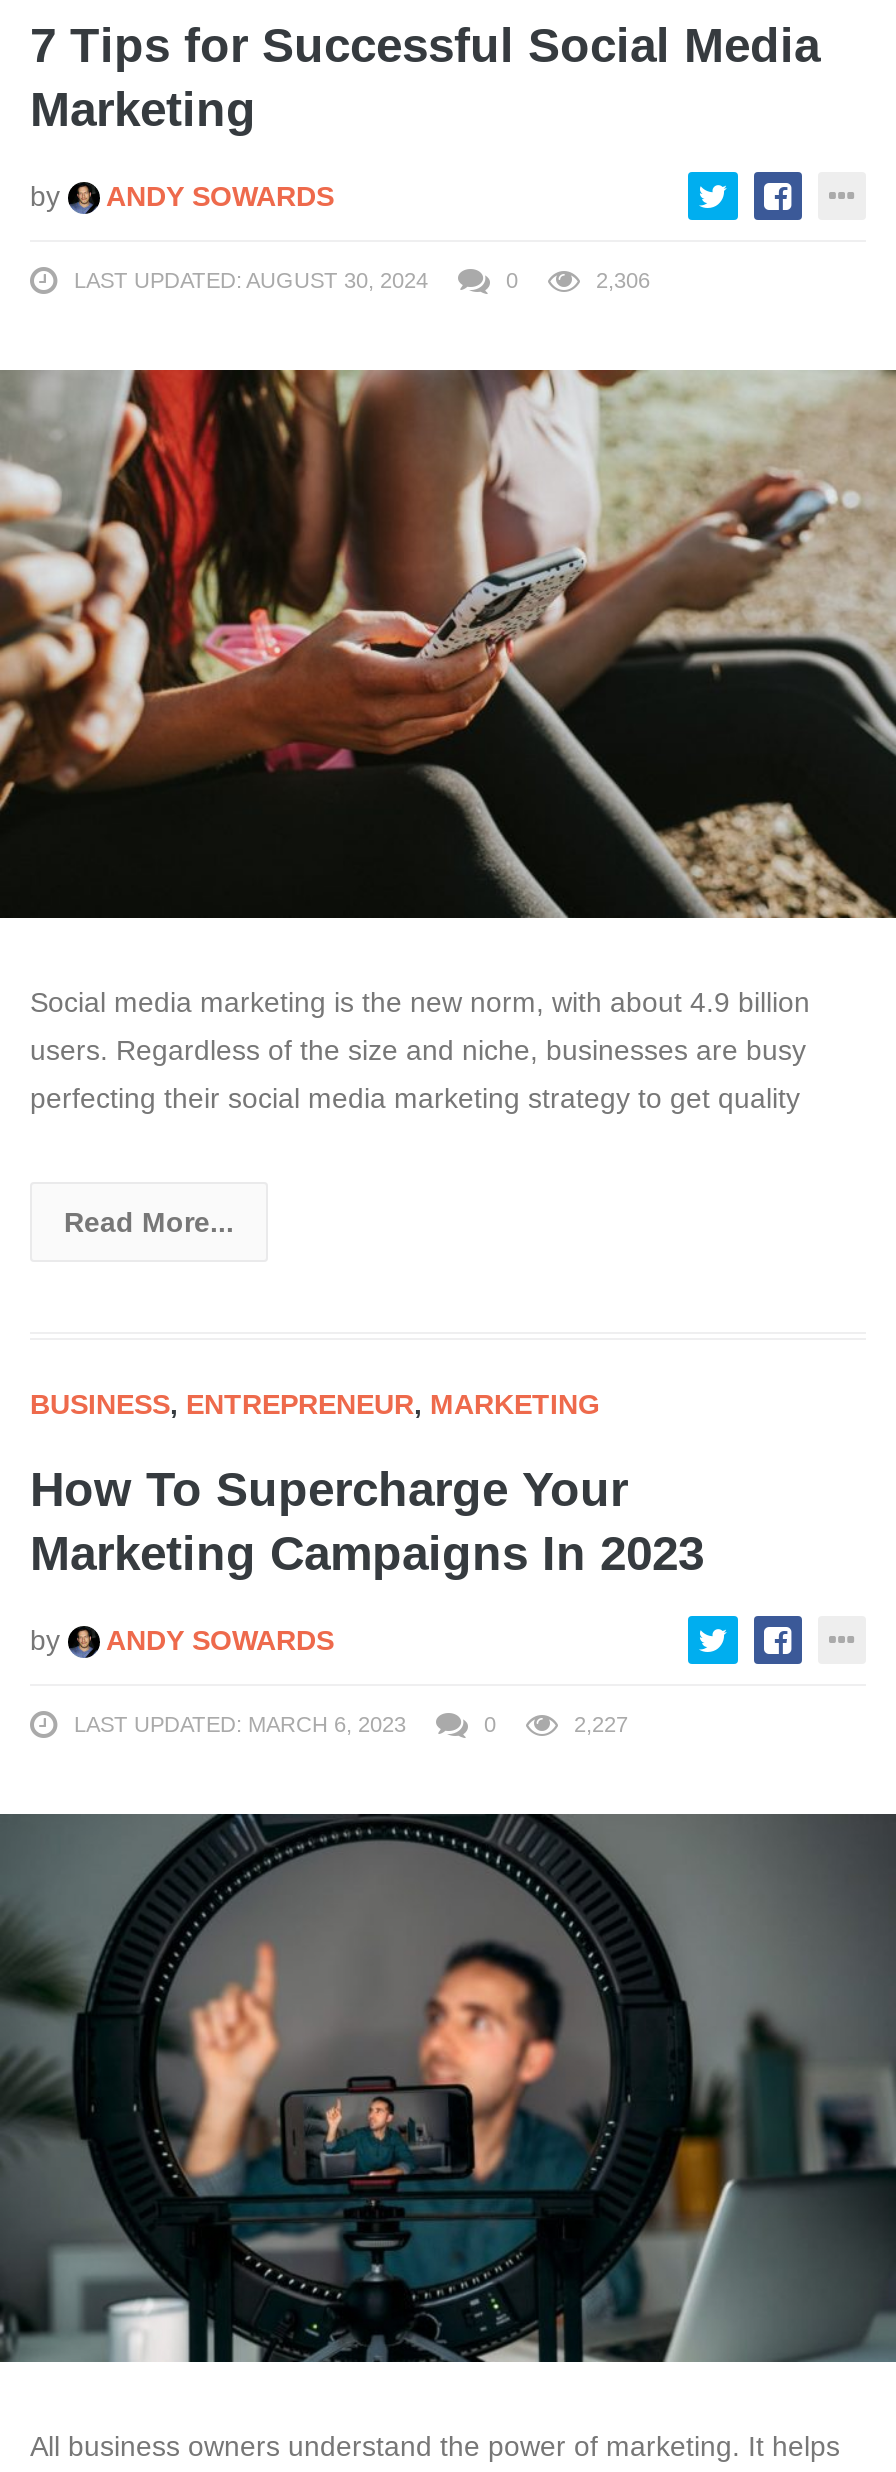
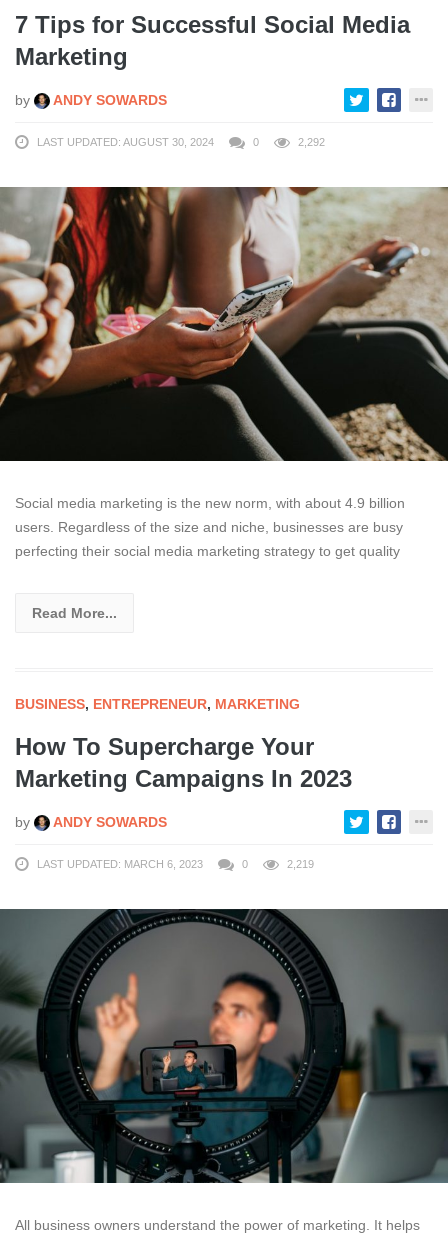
[590,268,650,292] 2,306 -> [295,136,325,148] 2,292
[568,1712,628,1736] 2,227 -> [284,858,314,870] 2,219

